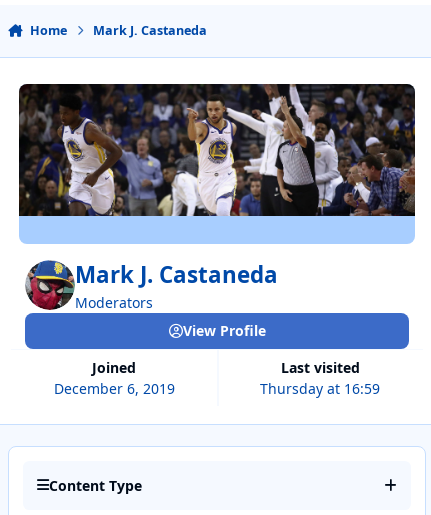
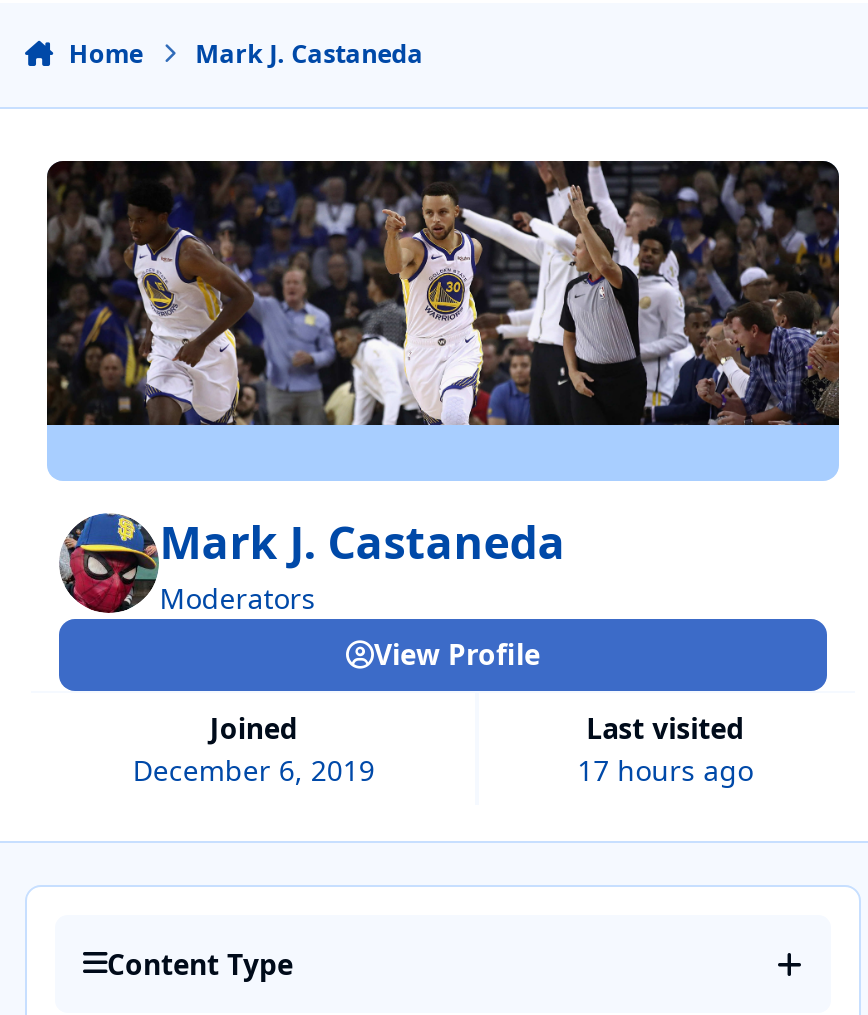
[260,378,380,397] Thursday at 16:59 -> [577,750,753,788] 17 hours ago

